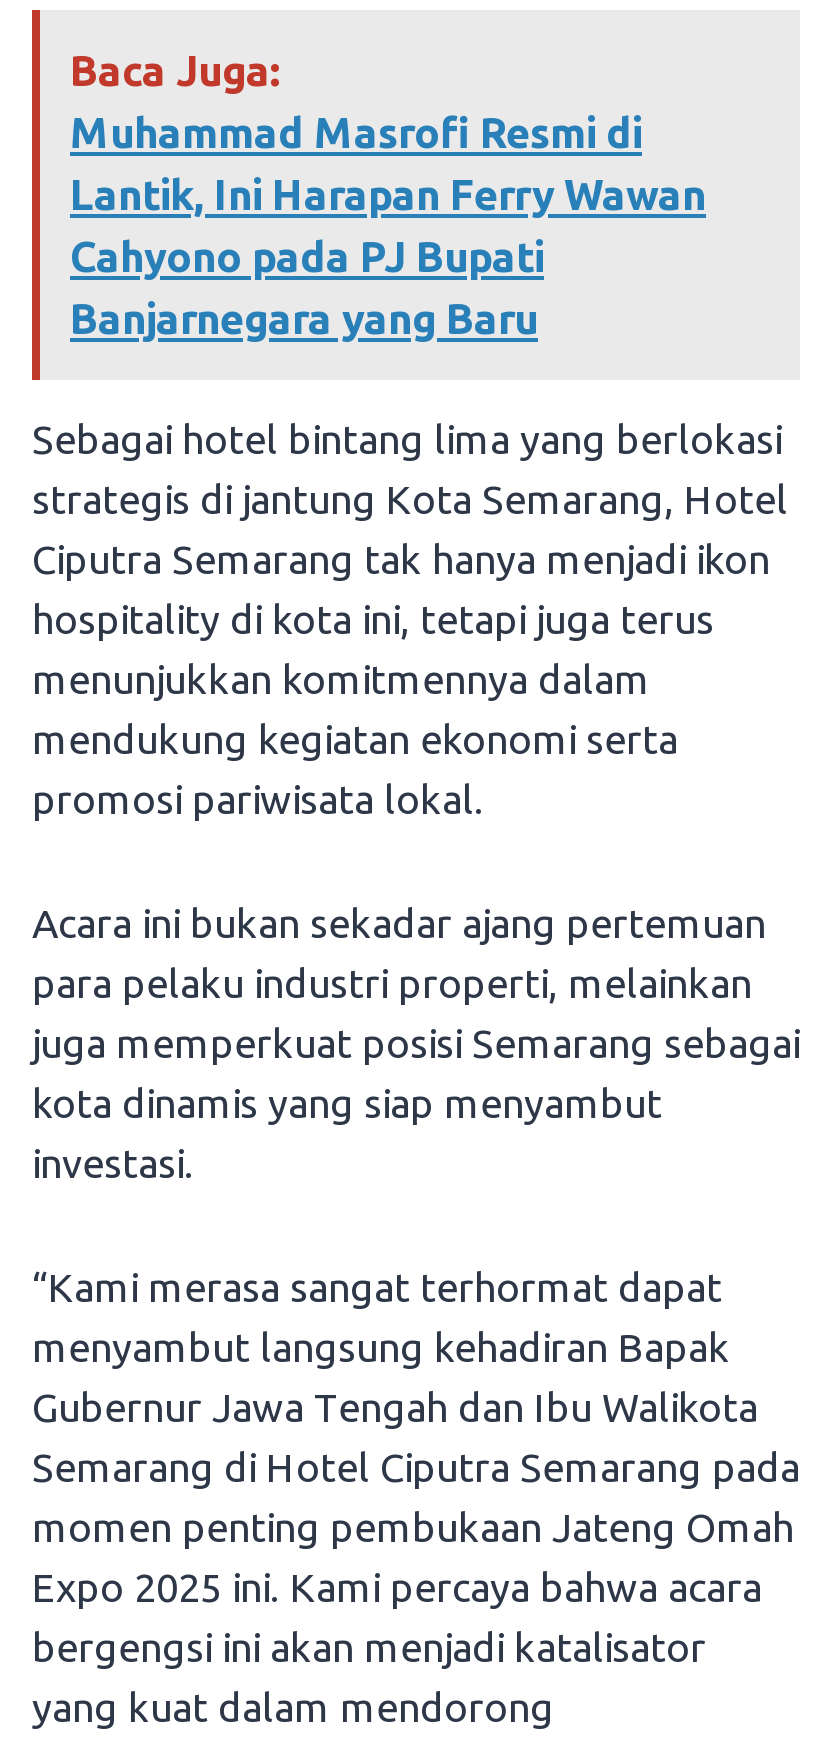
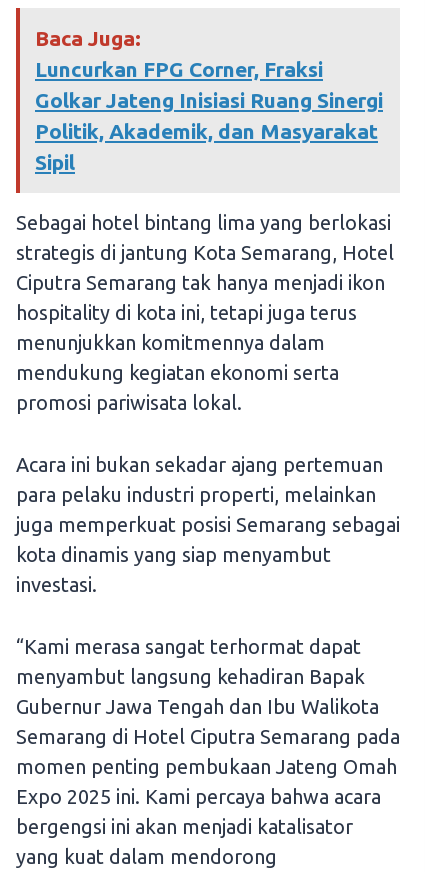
[70,109,706,343] Muhammad Masrofi Resmi di | Lantik, Ini Harapan Ferry Wawan | Cahyono pada PJ Bupati | Banjarnegara yang Baru -> [35,57,383,174] Luncurkan FPG Corner, Fraksi | Golkar Jateng Inisiasi Ruang Sinergi | Politik, Akademik, dan Masyarakat | Sipil

